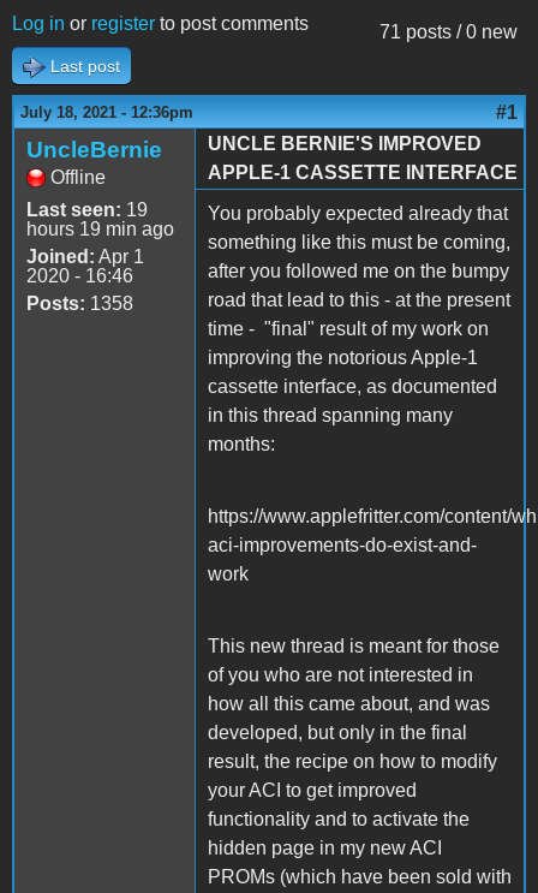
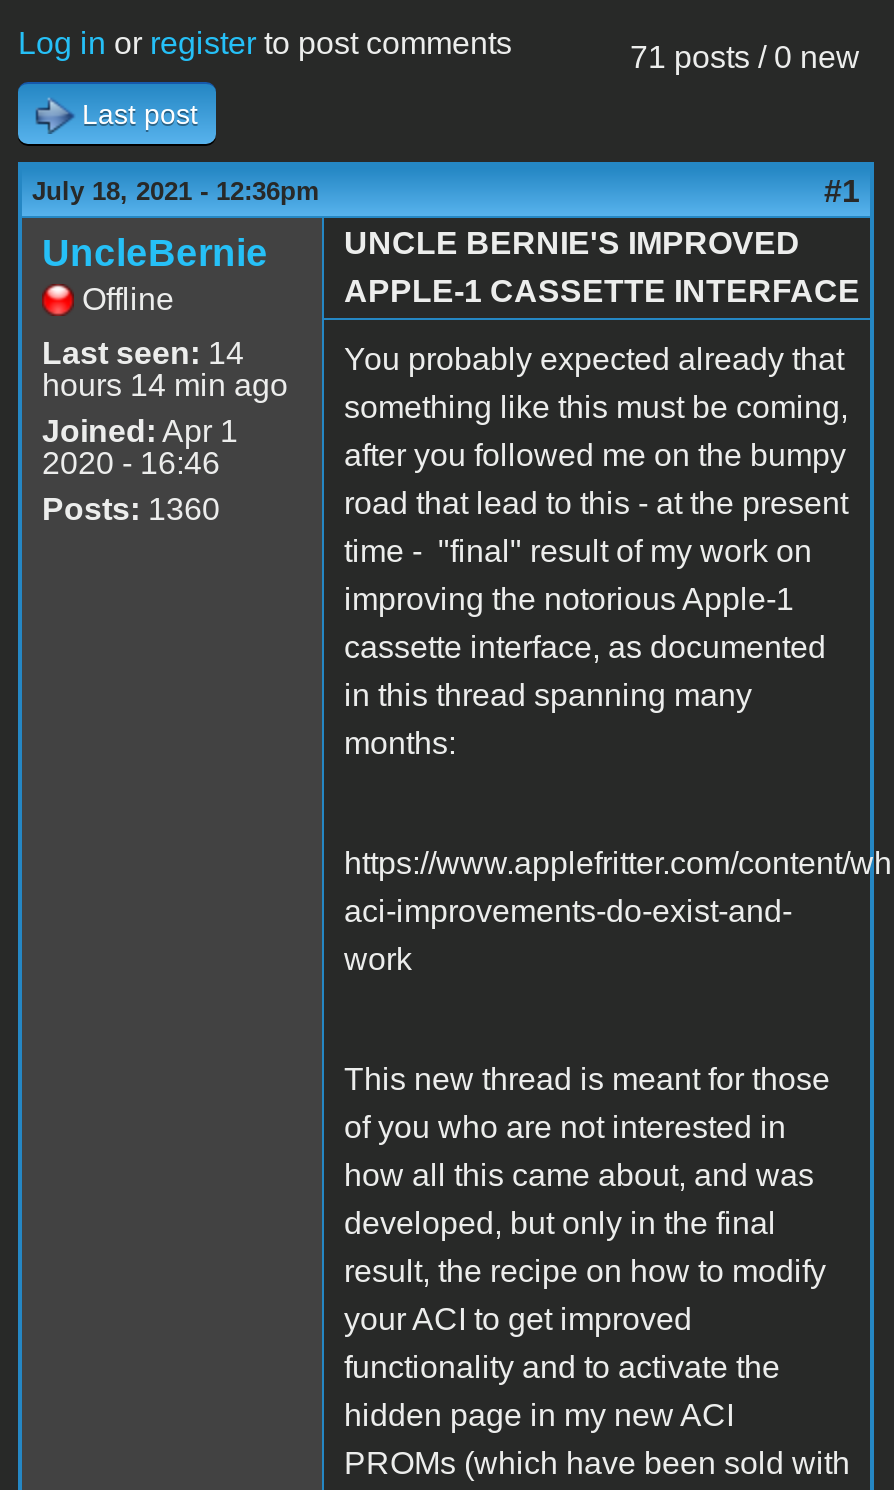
[26,199,148,220] Last seen: 19 -> [42,336,244,370] Last seen: 14
[26,219,174,239] hours 19 min ago -> [42,368,288,402] hours 14 min ago
[26,293,133,314] Posts: 1358 -> [42,492,220,526] Posts: 1360

